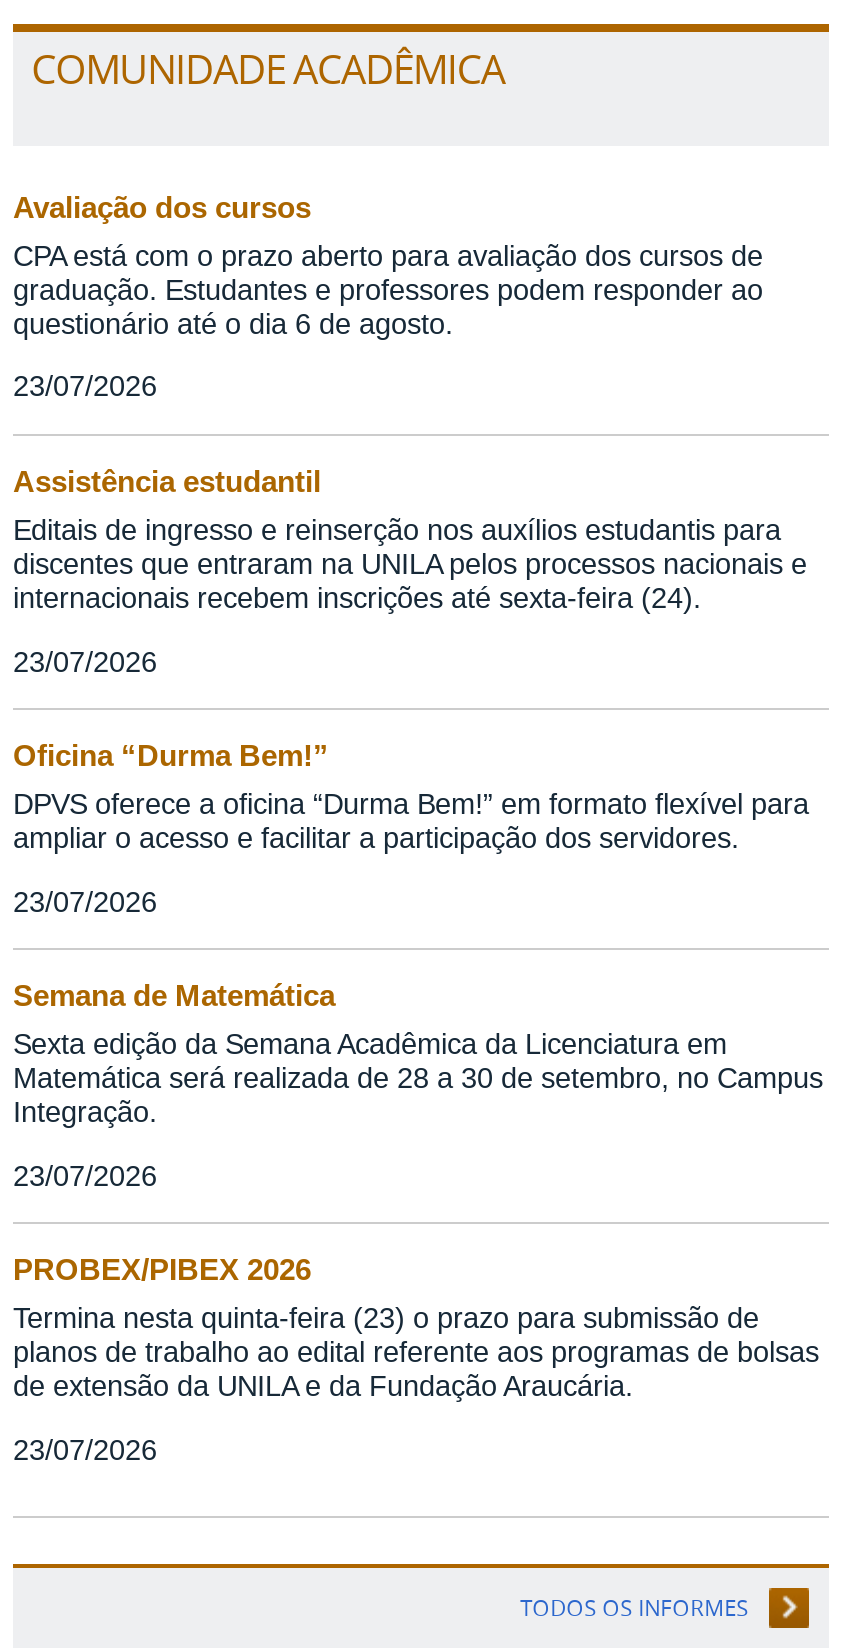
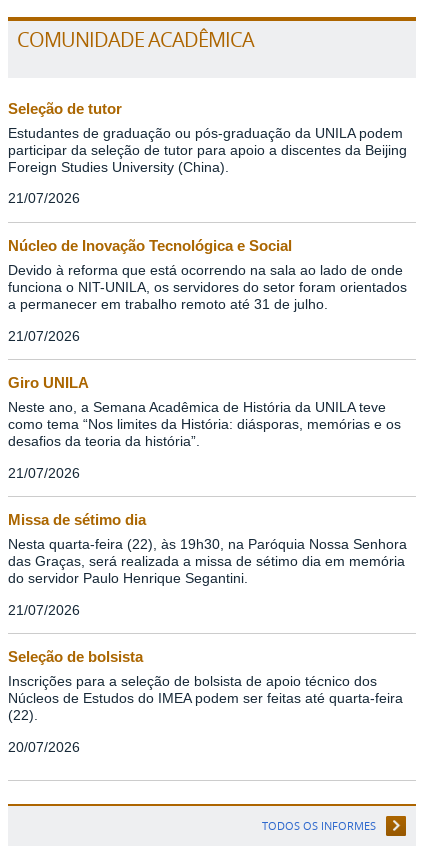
[13,191,311,223] Avaliação dos cursos -> [8,101,122,117] Seleção de tutor
[13,240,763,340] CPA está com o prazo aberto para avaliação dos cursos de | graduação. Estudantes e professores podem responder ao | questionário até o dia 6 de agosto. -> [8,125,407,175] Estudantes de graduação ou pós-graduação da UNILA podem | participar da seleção de tutor para apoio a discentes da Beijing | Foreign Studies University (China).
[13,371,157,403] 23/07/2026 -> [8,190,80,206] 21/07/2026
[13,465,321,497] Assistência estudantil -> [8,238,292,254] Núcleo de Inovação Tecnológica e Social
[13,514,807,614] Editais de ingresso e reinserção nos auxílios estudantis para | discentes que entraram na UNILA pelos processos nacionais e | internacionais recebem inscrições até sexta-feira (24). -> [8,262,407,312] Devido à reforma que está ocorrendo na sala ao lado de onde | funciona o NIT-UNILA, os servidores do setor foram orientados | a permanecer em trabalho remoto até 31 de julho.
[13,645,157,677] 23/07/2026 -> [8,327,80,343] 21/07/2026
[13,740,329,772] Oficina “Durma Bem!” -> [8,375,89,391] Giro UNILA
[13,789,809,855] DPVS oferece a oficina “Durma Bem!” em formato flexível para | ampliar o acesso e facilitar a participação dos servidores. -> [8,399,401,449] Neste ano, a Semana Acadêmica de História da UNILA teve | como tema “Nos limites da História: diásporas, memórias e os | desafios da teoria da história”.
[13,885,157,917] 23/07/2026 -> [8,465,80,481] 21/07/2026
[13,980,335,1012] Semana de Matemática -> [8,512,146,528] Missa de sétimo dia
[13,1029,823,1129] Sexta edição da Semana Acadêmica da Licenciatura em | Matemática será realizada de 28 a 30 de setembro, no Campus | Integração. -> [8,536,407,586] Nesta quarta-feira (22), às 19h30, na Paróquia Nossa Senhora | das Graças, será realizada a missa de sétimo dia em memória | do servidor Paulo Henrique Segantini.
[13,1159,157,1191] 23/07/2026 -> [8,602,80,618] 21/07/2026
[13,1254,311,1286] PROBEX/PIBEX 2026 -> [8,649,143,665] Seleção de bolsista
[13,1303,819,1403] Termina nesta quinta-feira (23) o prazo para submissão de | planos de trabalho ao edital referente aos programas de bolsas | de extensão da UNILA e da Fundação Araucária. -> [8,673,403,723] Inscrições para a seleção de bolsista de apoio técnico dos | Núcleos de Estudos do IMEA podem ser feitas até quarta-feira | (22).
[13,1434,157,1466] 23/07/2026 -> [8,739,80,755] 20/07/2026

